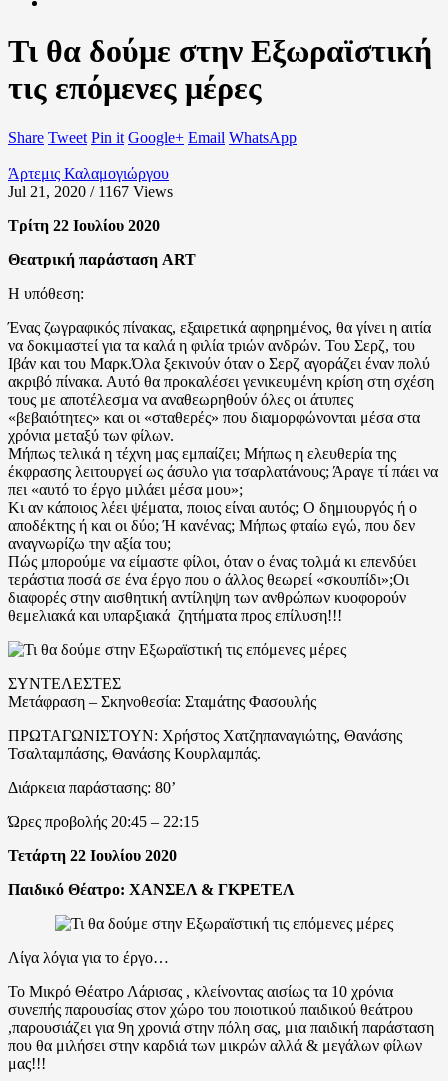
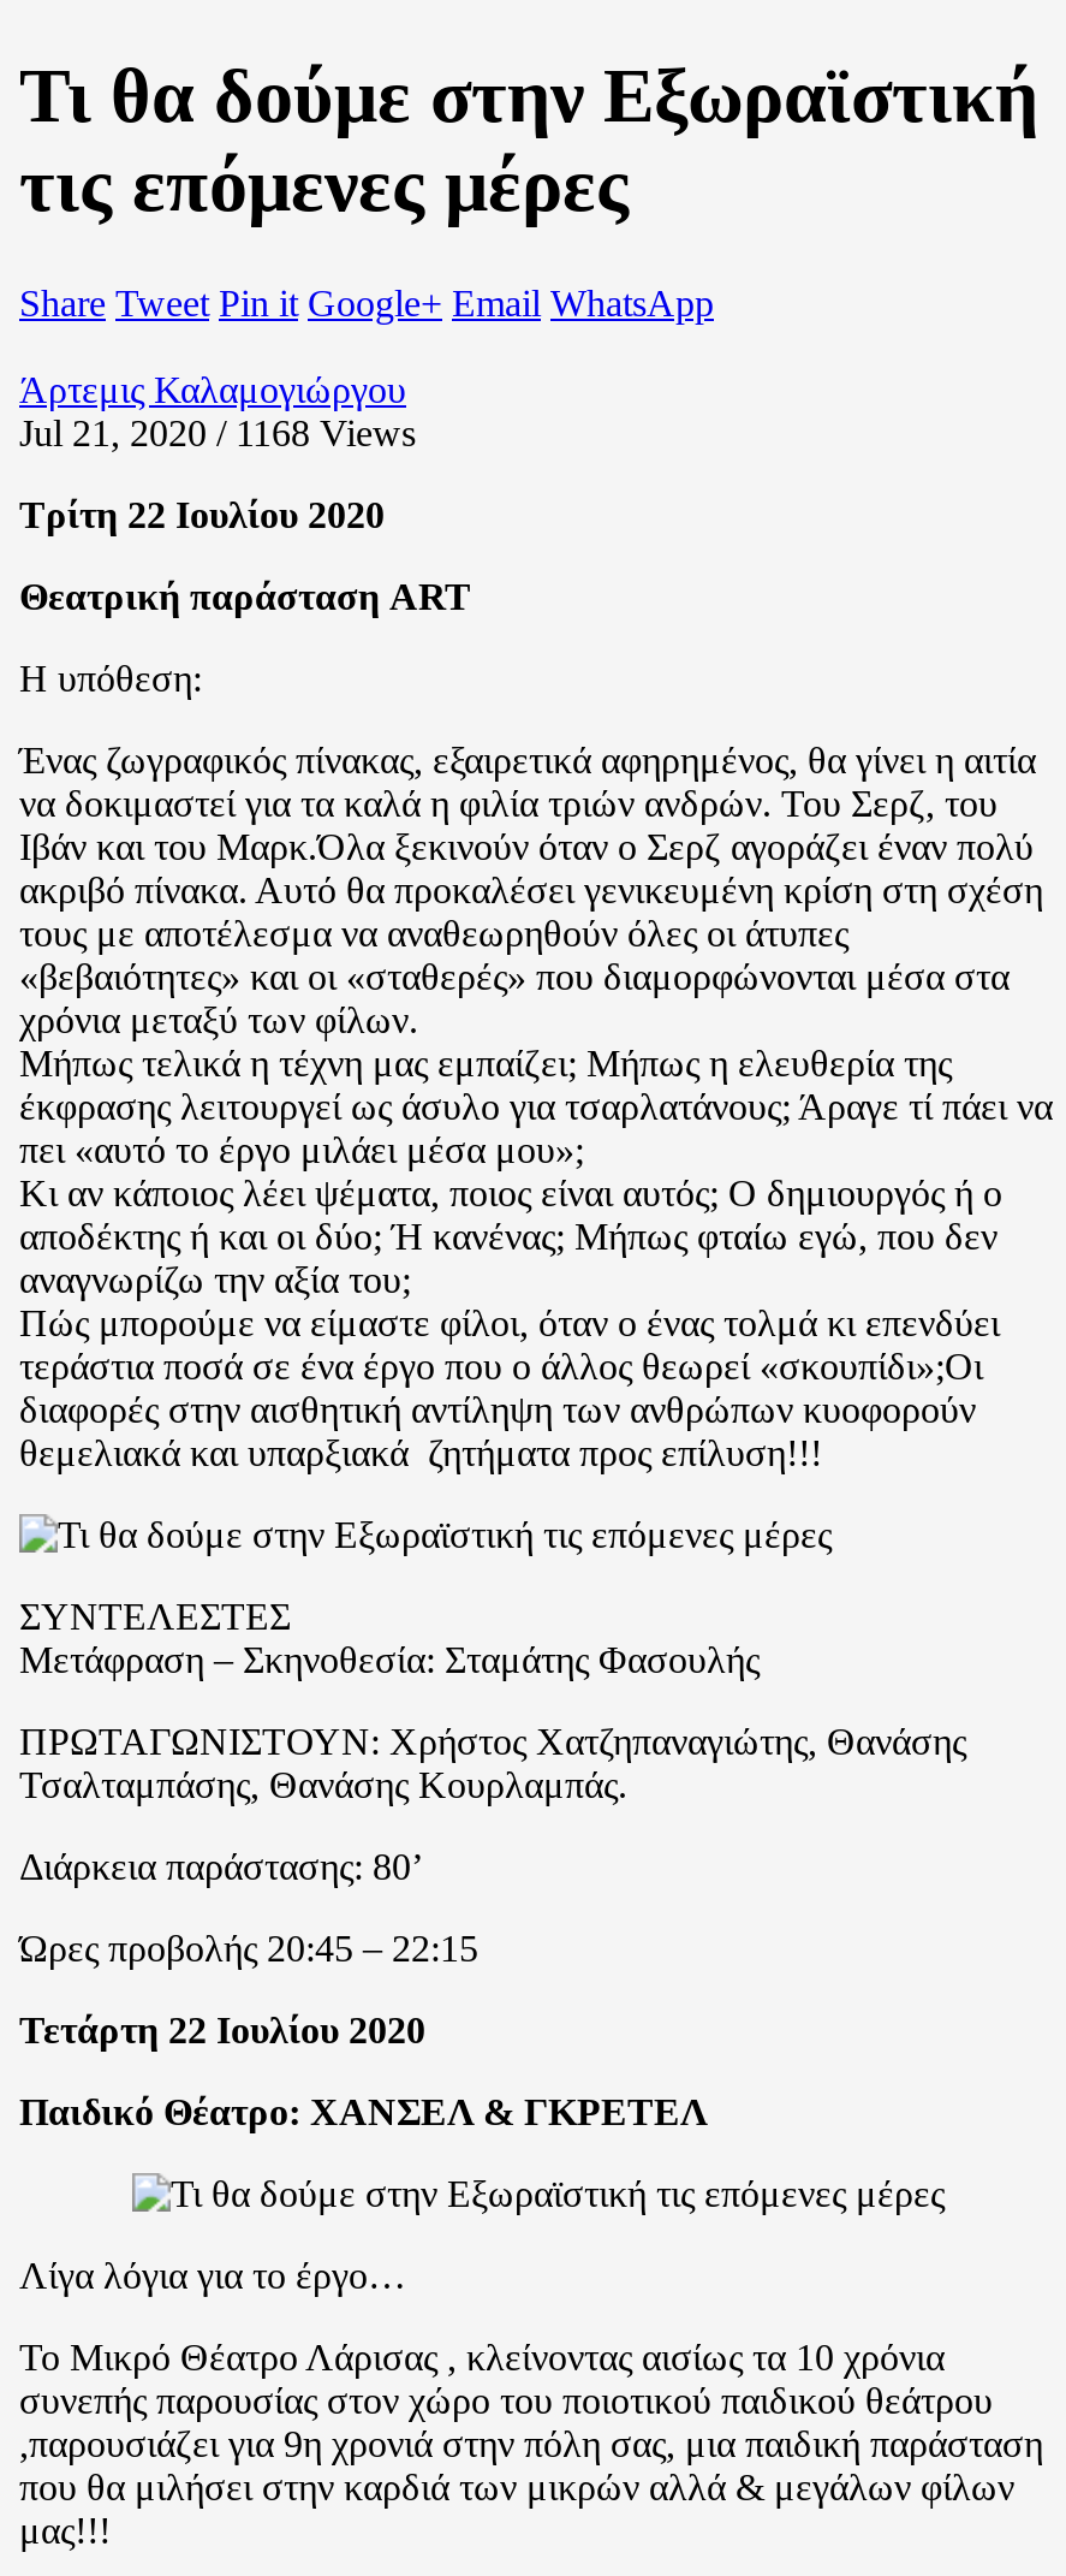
[8,183,173,200] Jul 21, 2020 / 1167 Views -> [19,412,416,453] Jul 21, 2020 / 1168 Views

